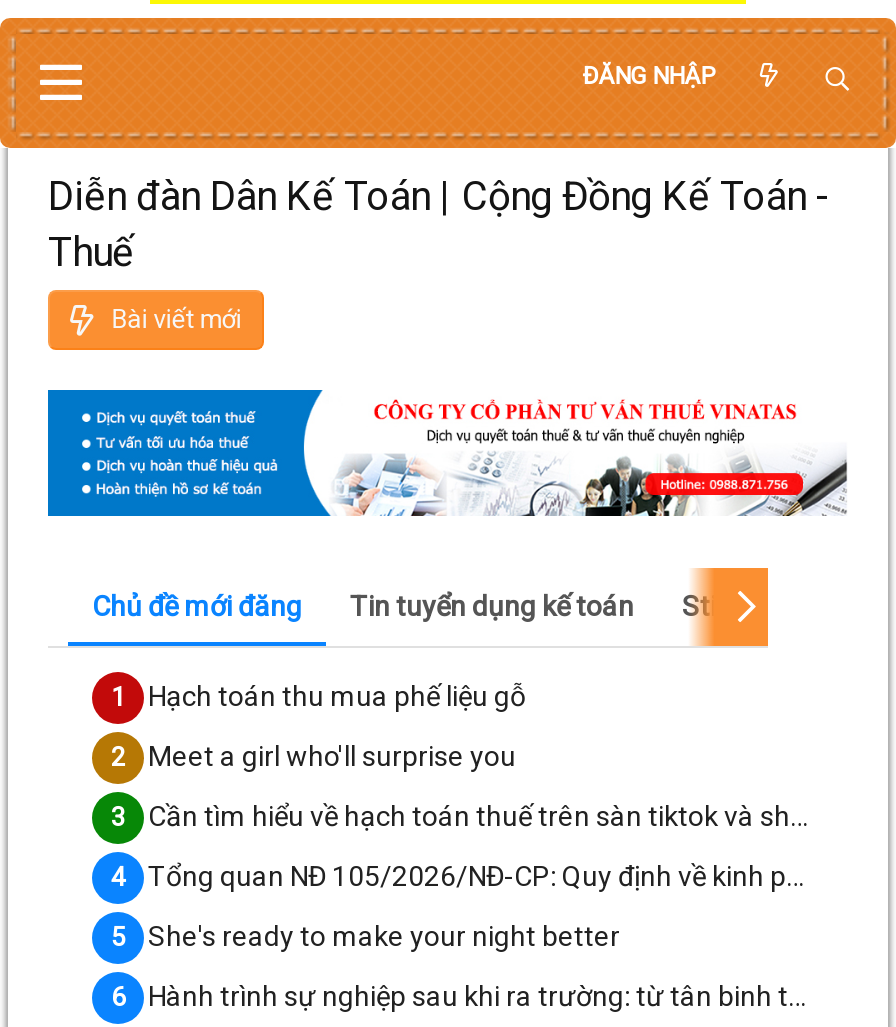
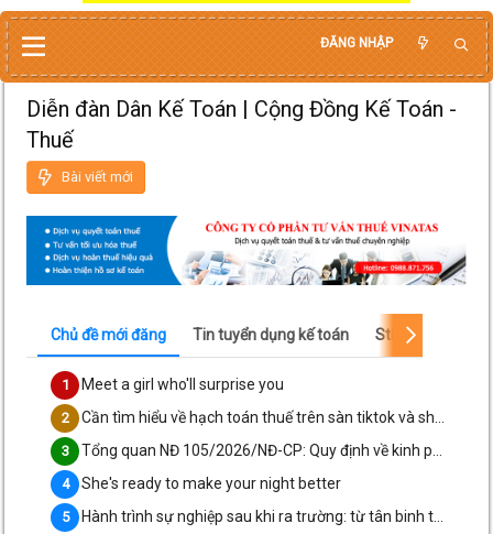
[111,680,526,771] Hạch toán thu mua phế liệu gỗ | 2 -> none
[111,801,125,831] 3 -> [61,409,69,426] 2
[111,861,125,891] 4 -> [61,442,69,459] 3
[111,920,620,952] 5 She's ready to make your night better -> [61,475,341,492] 4 She's ready to make your night better
[111,981,125,1011] 6 -> [61,508,69,525] 5

